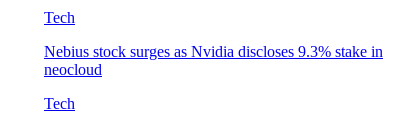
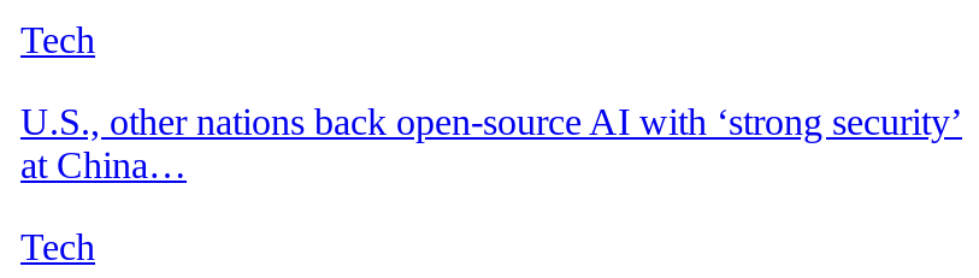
[44,43,383,78] Nebius stock surges as Nvidia discloses 9.3% stake in | neocloud -> [20,101,962,185] U.S., other nations back open-source AI with ‘strong security’ | at China…

